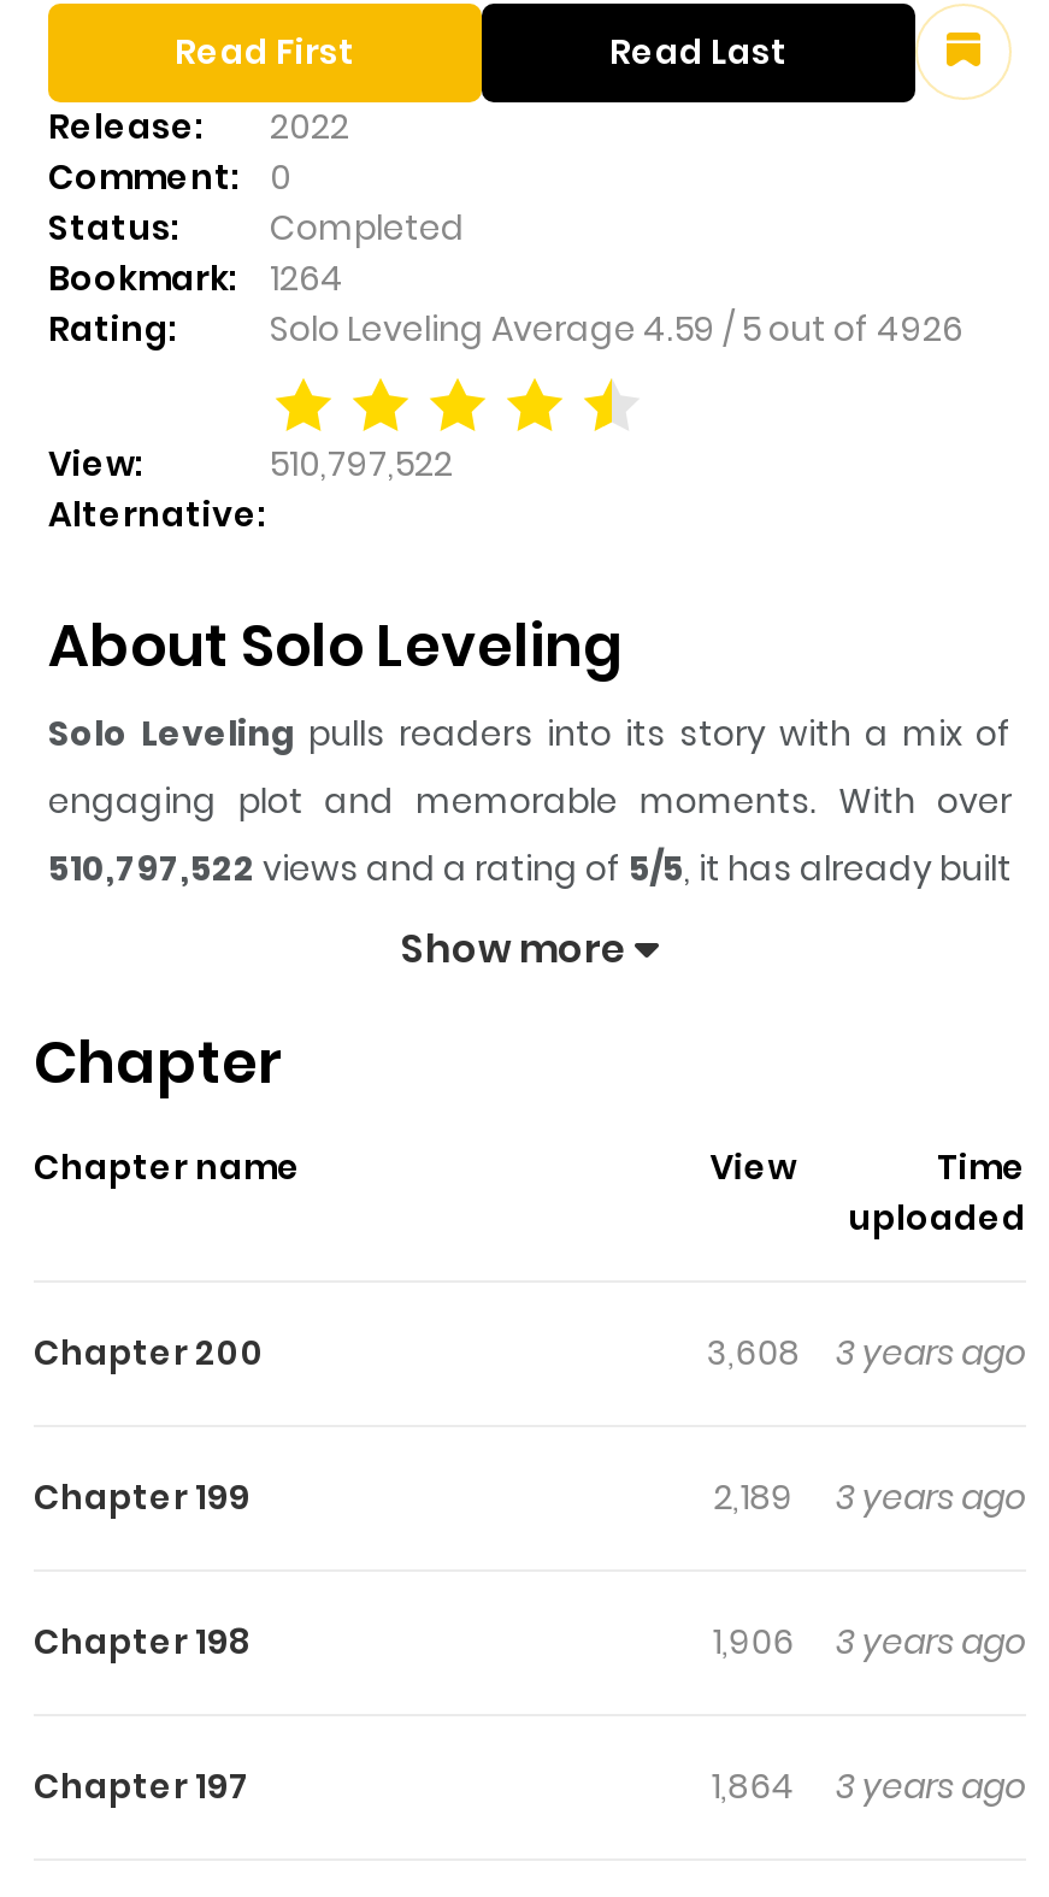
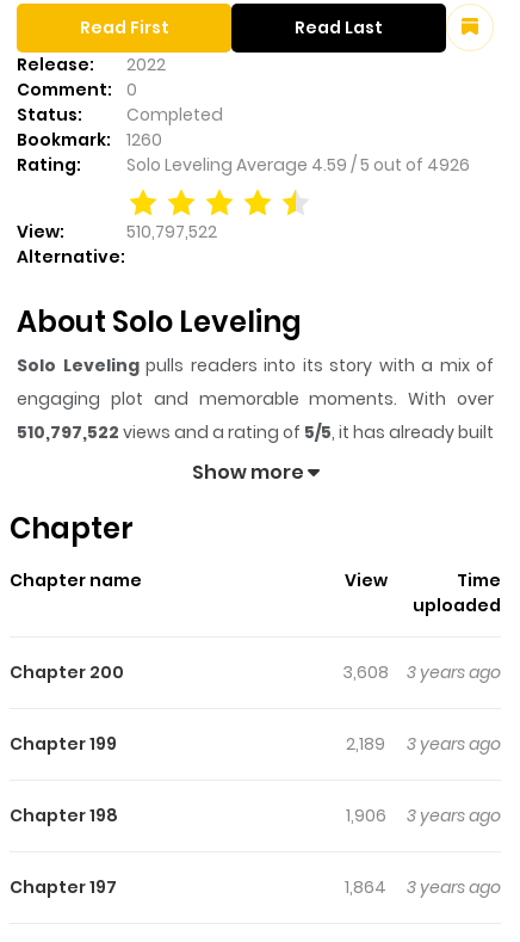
[48,253,344,301] Bookmark: 1264 -> [17,127,162,151] Bookmark: 1260

